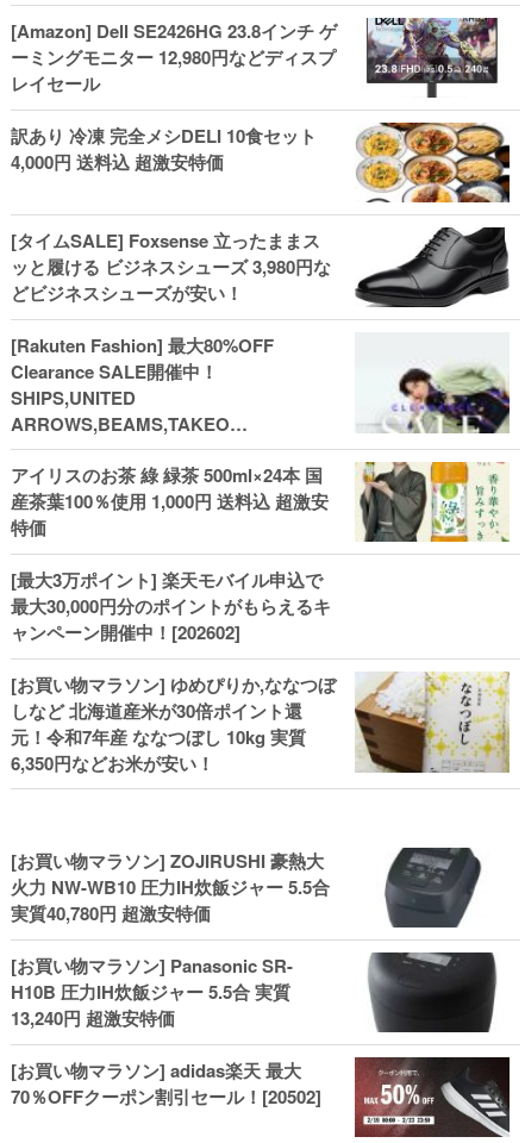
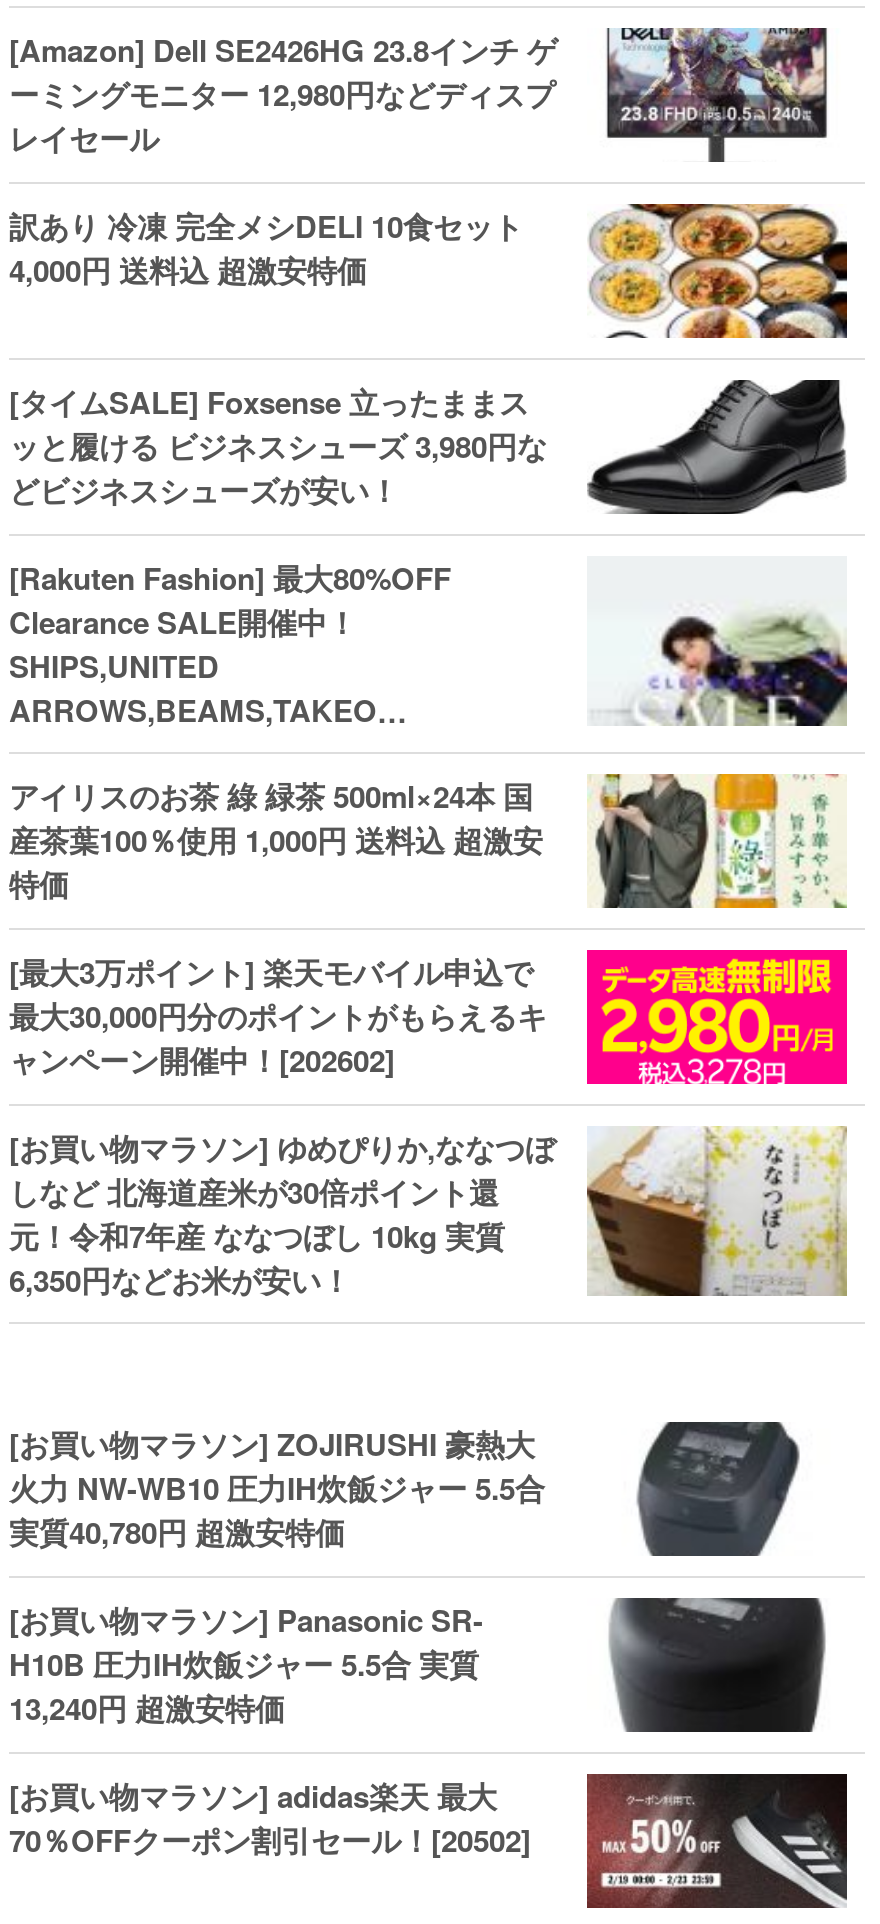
none -> [585,948,849,1086] [image]

